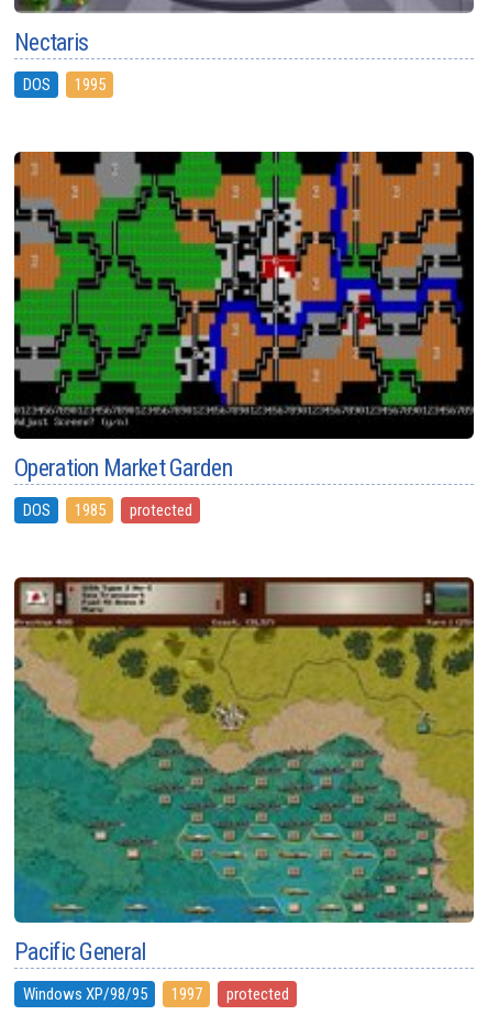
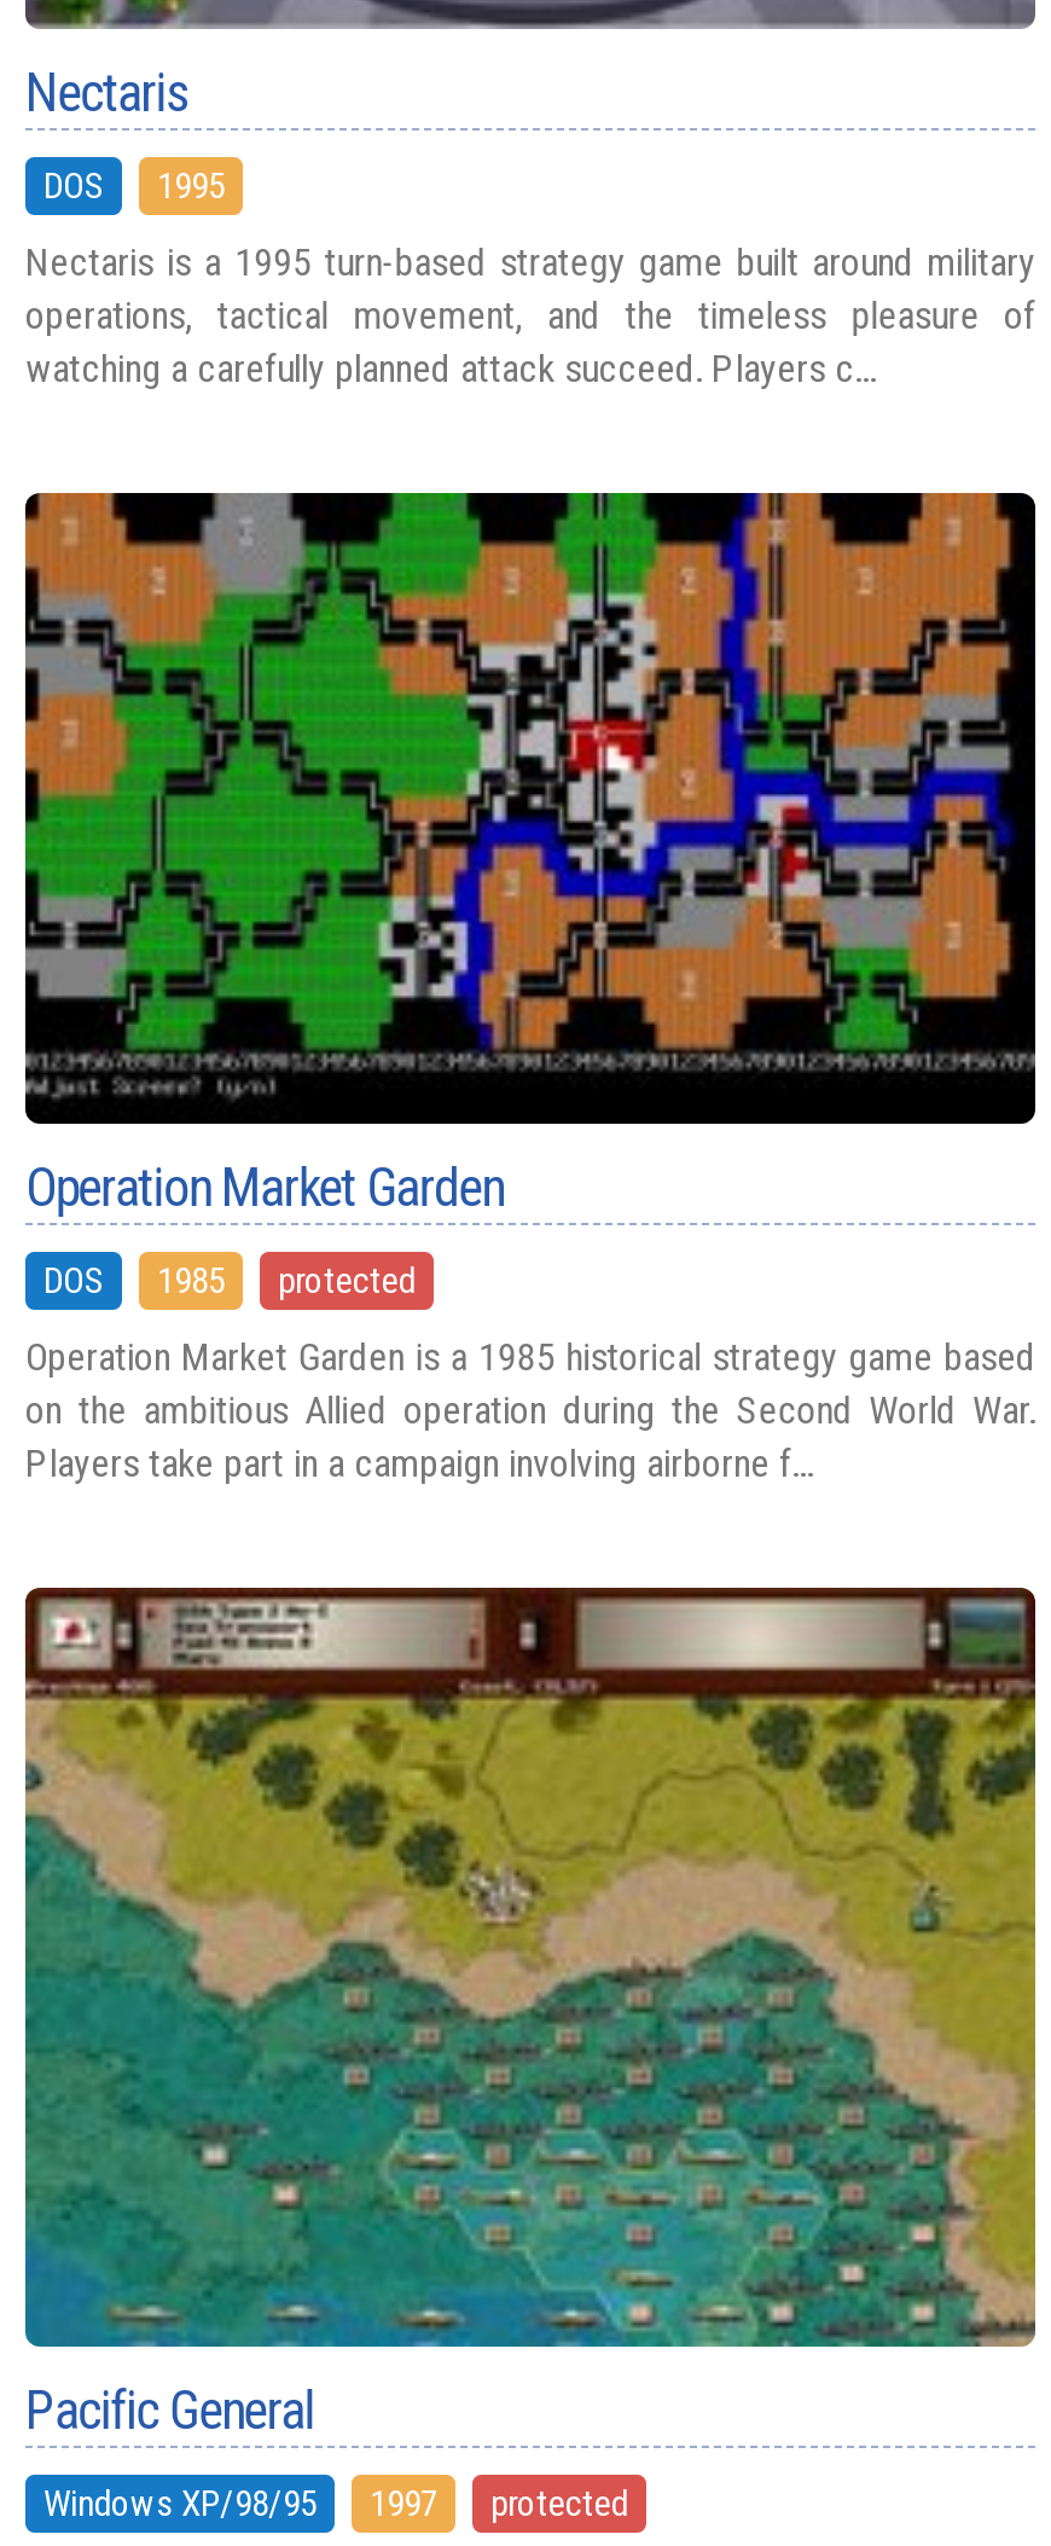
none -> [25,240,1035,393] Nectaris is a 1995 turn-based strategy game built around military | operations, tactical movement, and the timeless pleasure of | watching a carefully planned attack succeed. Players c...
none -> [25,1334,1035,1486] Operation Market Garden is a 1985 historical strategy game based | on the ambitious Allied operation during the Second World War. | Players take part in a campaign involving airborne f...

